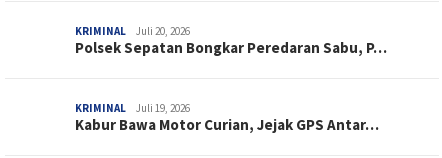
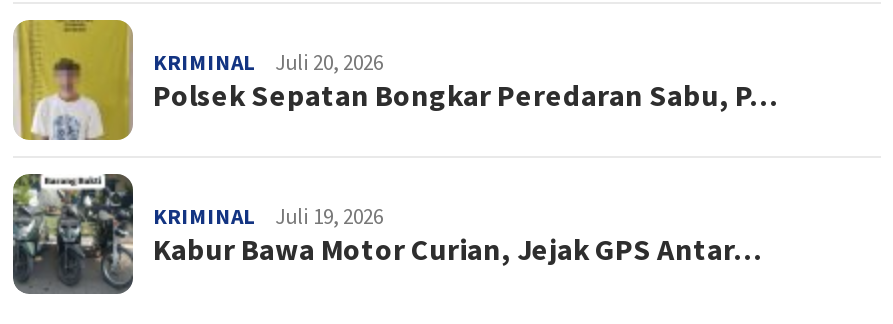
none -> [13,18,135,142] [image]
none -> [11,172,135,296] [image]

